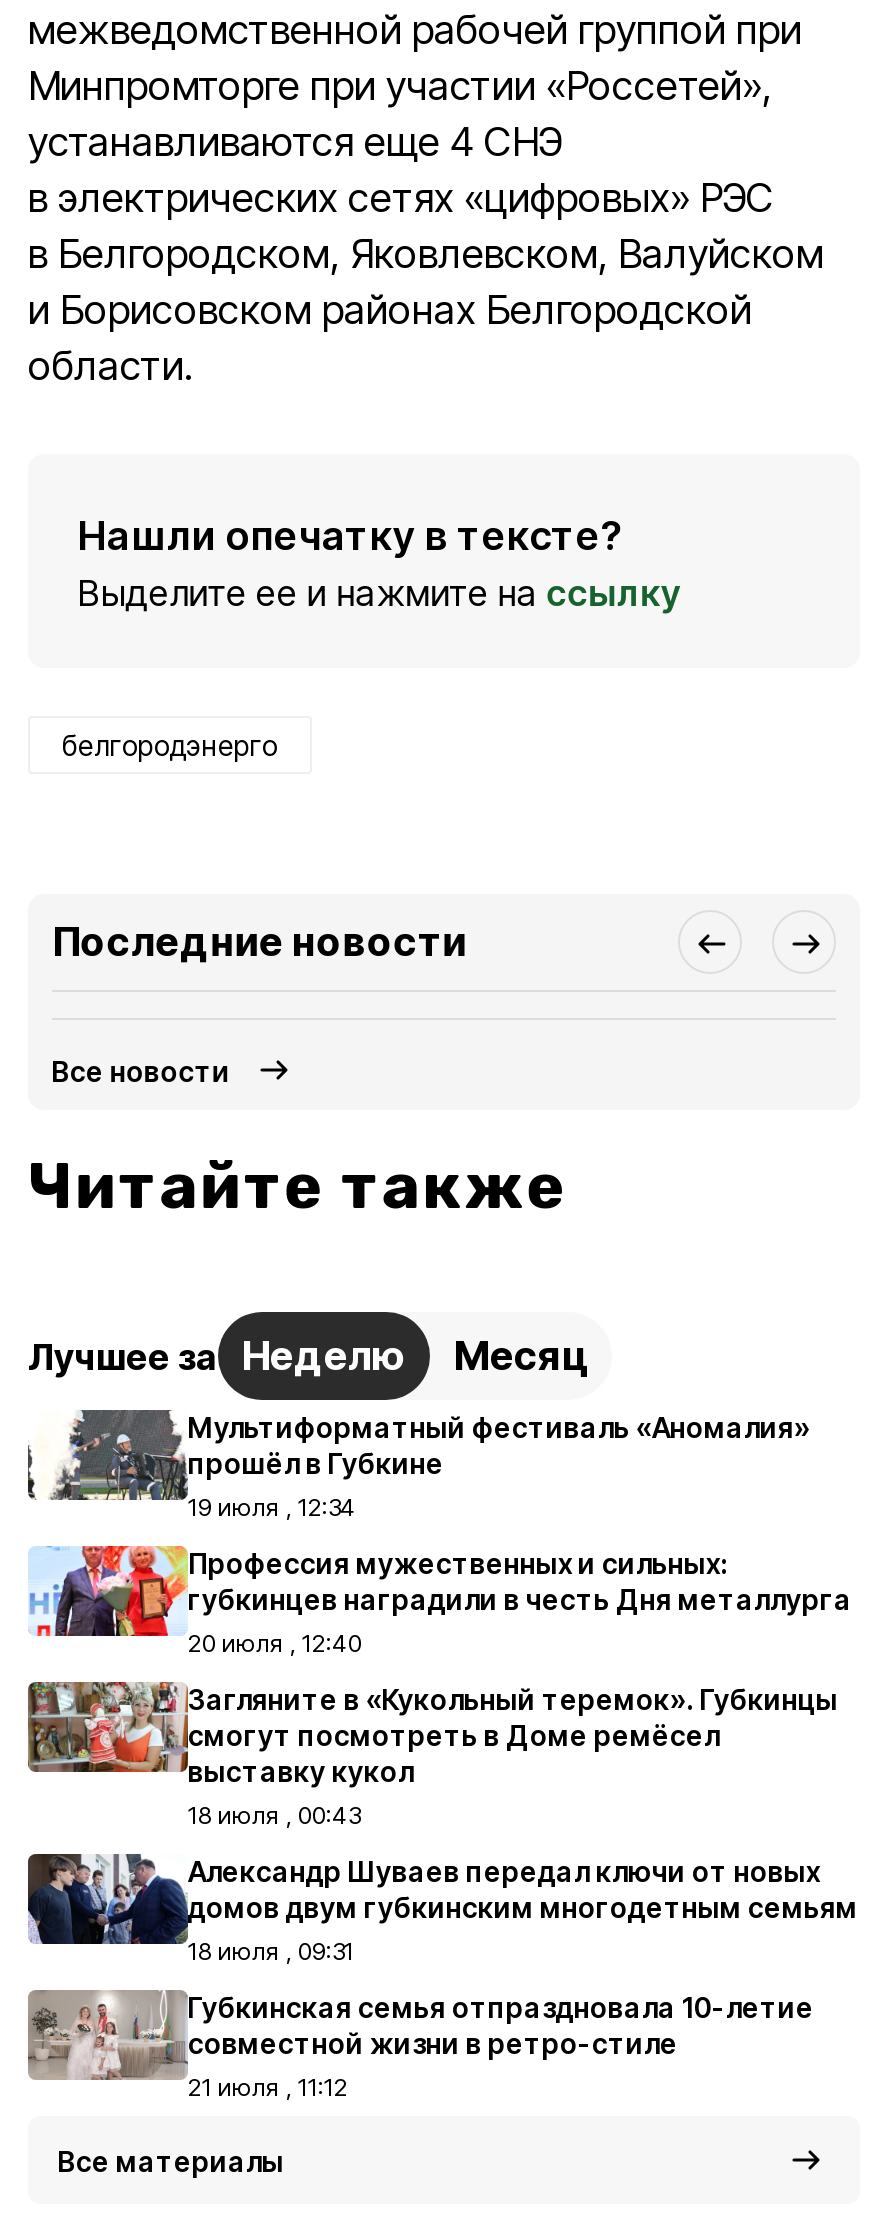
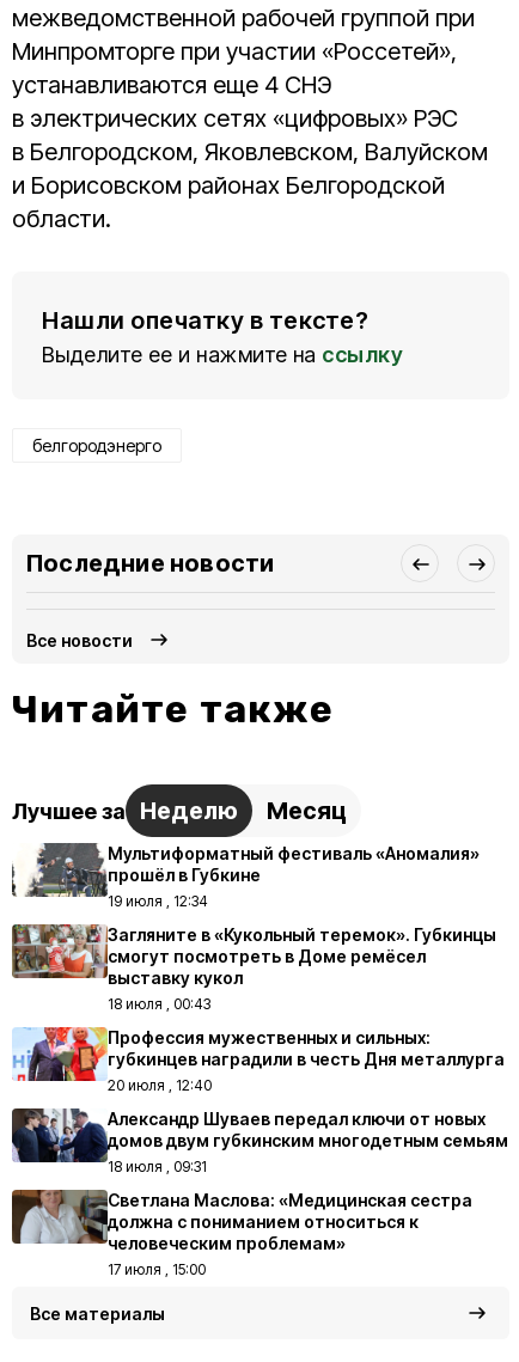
moved [28,1544,852,1658] -> [12,1026,505,1094]: [image] | Профессия мужественных и сильных: | губкинцев наградили в честь Дня металлурга | 20 июля , 12:40
moved [26,1678,838,1830] -> [11,922,496,1013]: [image] | Загляните в «Кукольный теремок». Губкинцы | смогут посмотреть в Доме ремёсел | выставку кукол | 18 июля , 00:43
[28,1990,814,2102] [image] | Губкинская семья отпраздновала 10-летие | совместной жизни в ретро-стиле | 21 июля , 11:12 -> [12,1189,472,1278] [image] | Светлана Маслова: «Медицинская сестра | должна с пониманием относиться к | человеческим проблемам» | 17 июля , 15:00

